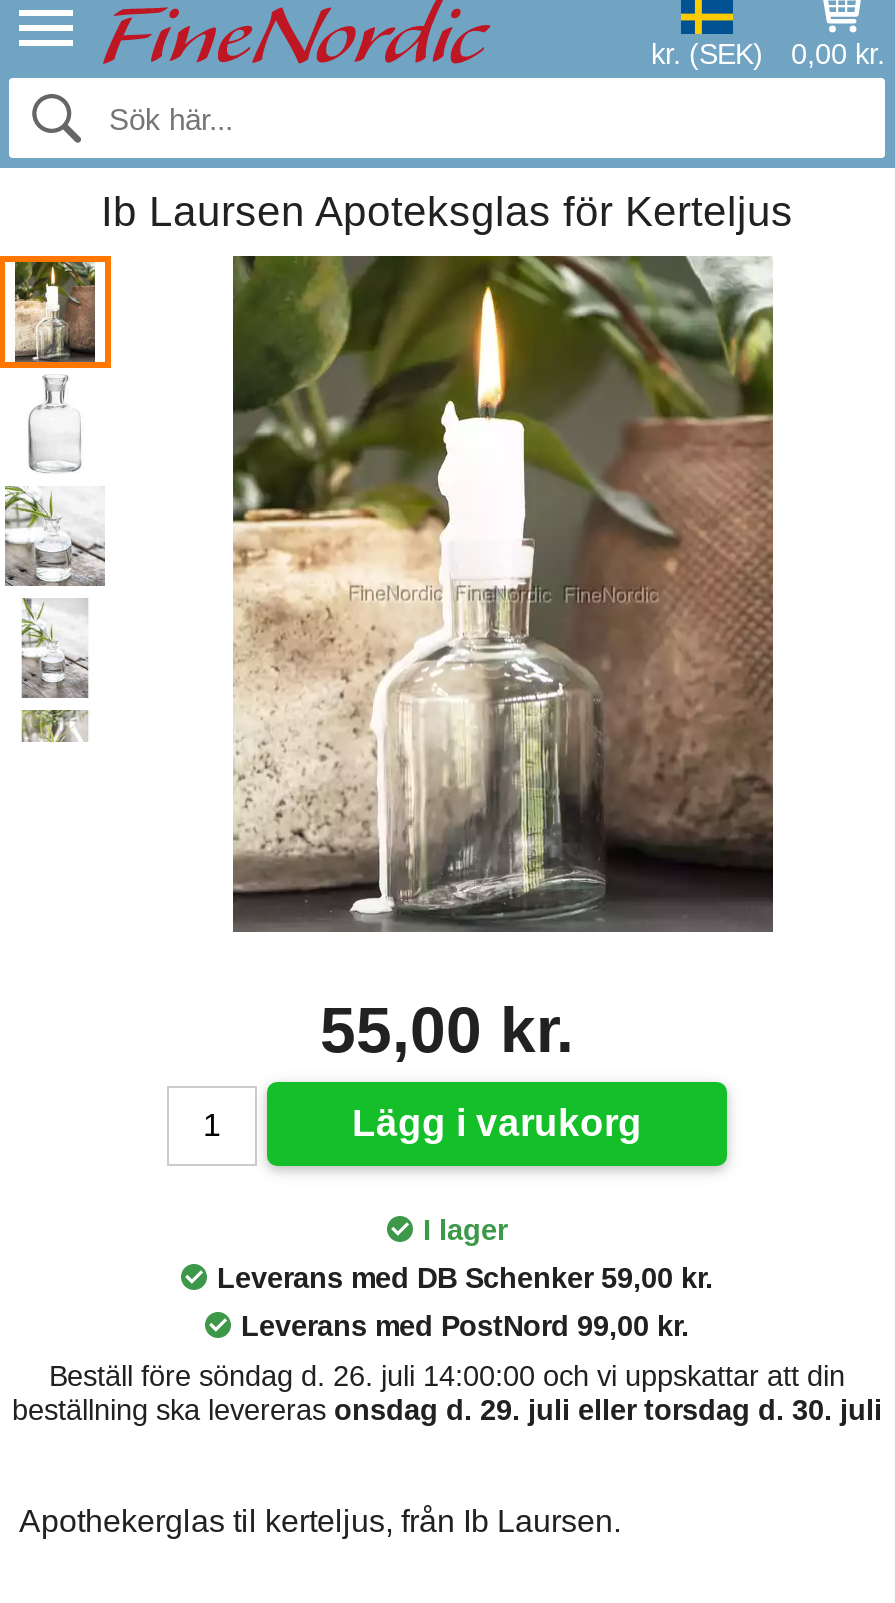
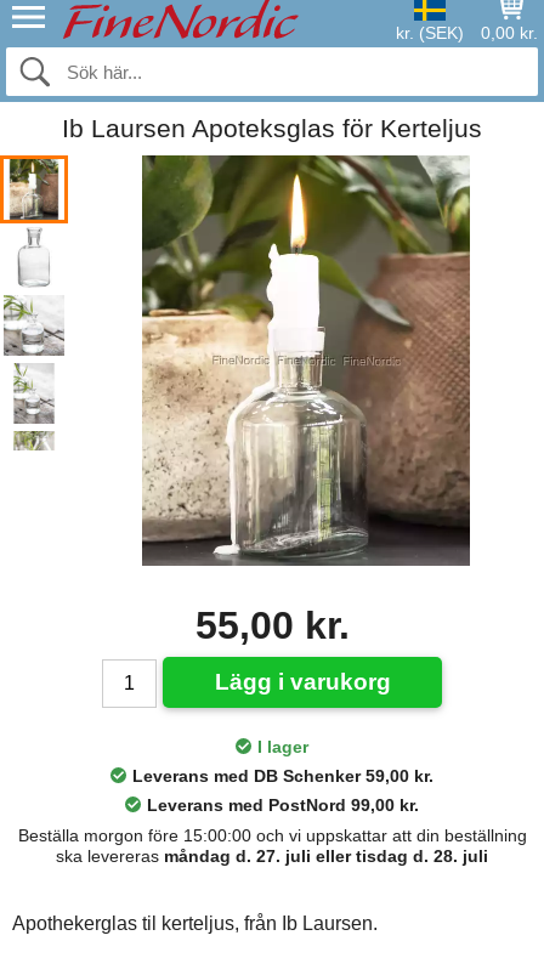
[12,1359,882,1425] Beställ före söndag d. 26. juli 14:00:00 och vi uppskattar att din | beställning ska levereras onsdag d. 29. juli eller torsdag d. 30. juli -> [18,825,526,865] Beställa morgon före 15:00:00 och vi uppskattar att din beställning | ska levereras måndag d. 27. juli eller tisdag d. 28. juli

